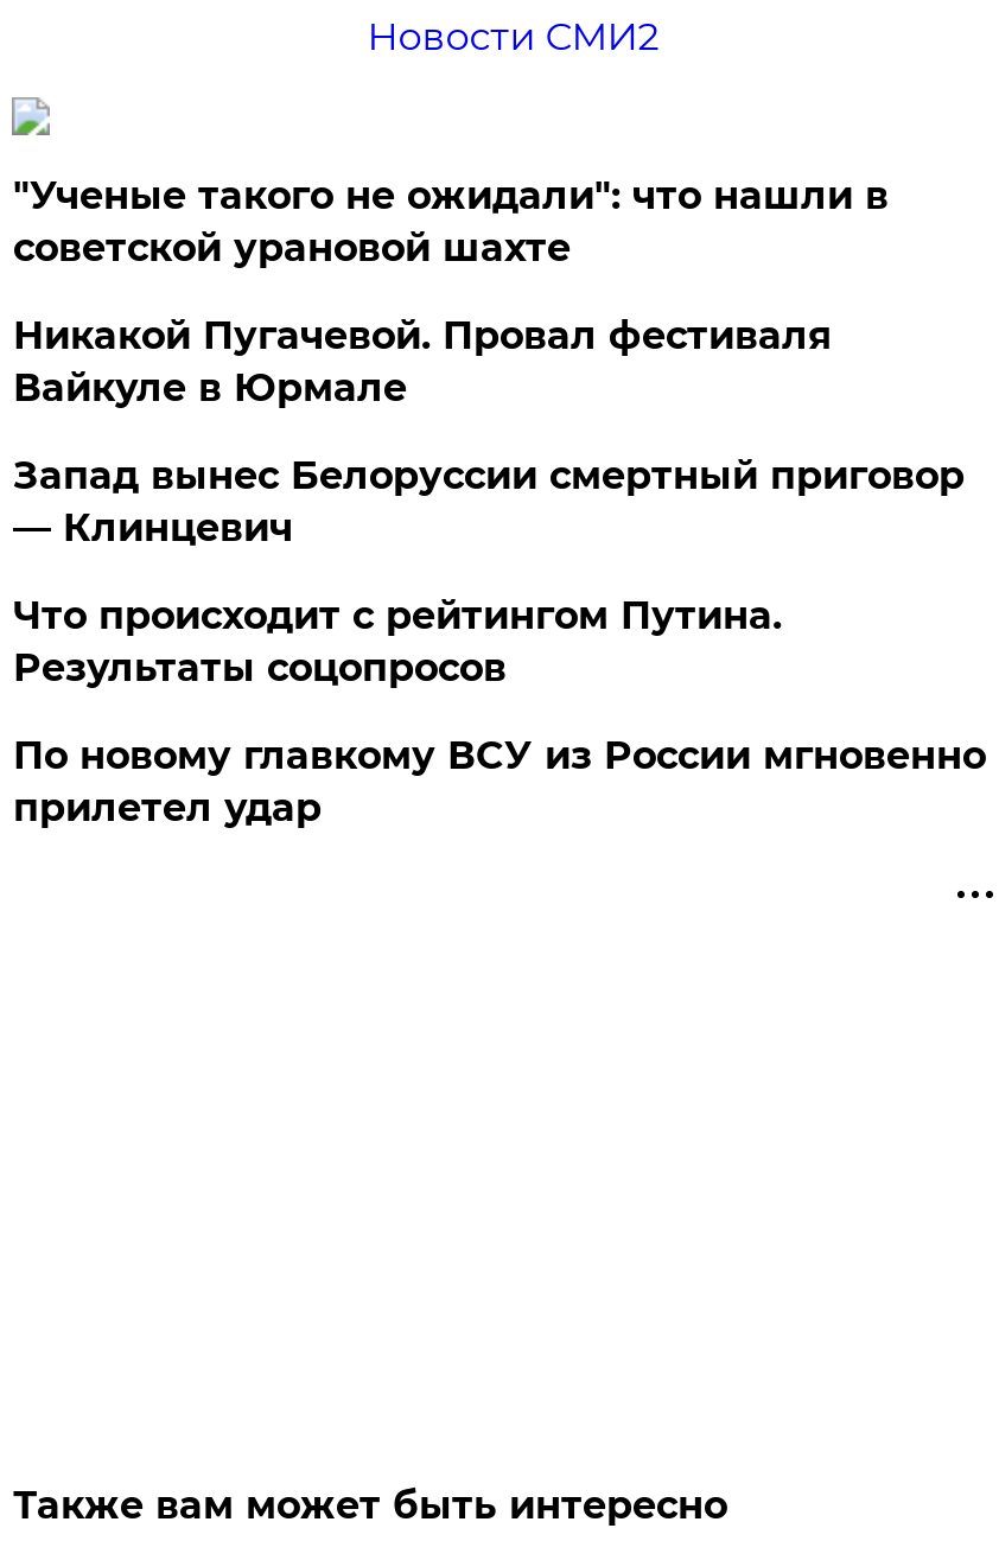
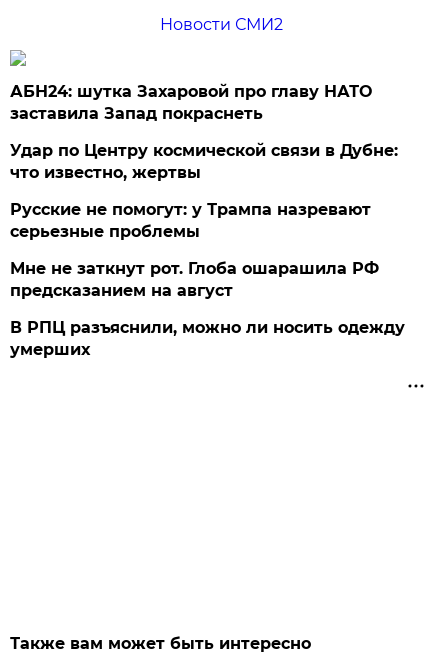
[13,173,888,270] "Ученые такого не ожидали": что нашли в | советской урановой шахте -> [10,82,372,123] АБН24: шутка Захаровой про главу НАТО | заставила Запад покраснеть
[13,313,831,410] Никакой Пугачевой. Провал фестиваля | Вайкуле в Юрмале -> [10,141,398,182] Удар по Центру космической связи в Дубне: | что известно, жертвы
[13,453,964,550] Запад вынес Белоруссии смертный приговор | — Клинцевич -> [10,200,371,241] Русские не помогут: у Трампа назревают | серьезные проблемы
[13,593,782,690] Что происходит с рейтингом Путина. | Результаты соцопросов -> [10,259,379,300] Мне не заткнут рот. Глоба ошарашила РФ | предсказанием на август
[13,733,986,830] По новому главкому ВСУ из России мгновенно | прилетел удар -> [10,318,405,359] В РПЦ разъяснили, можно ли носить одежду | умерших

